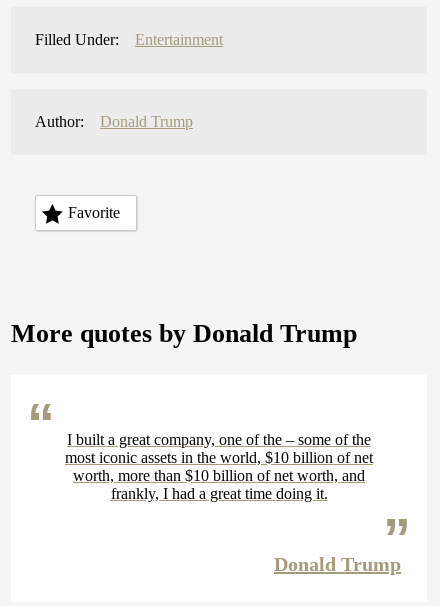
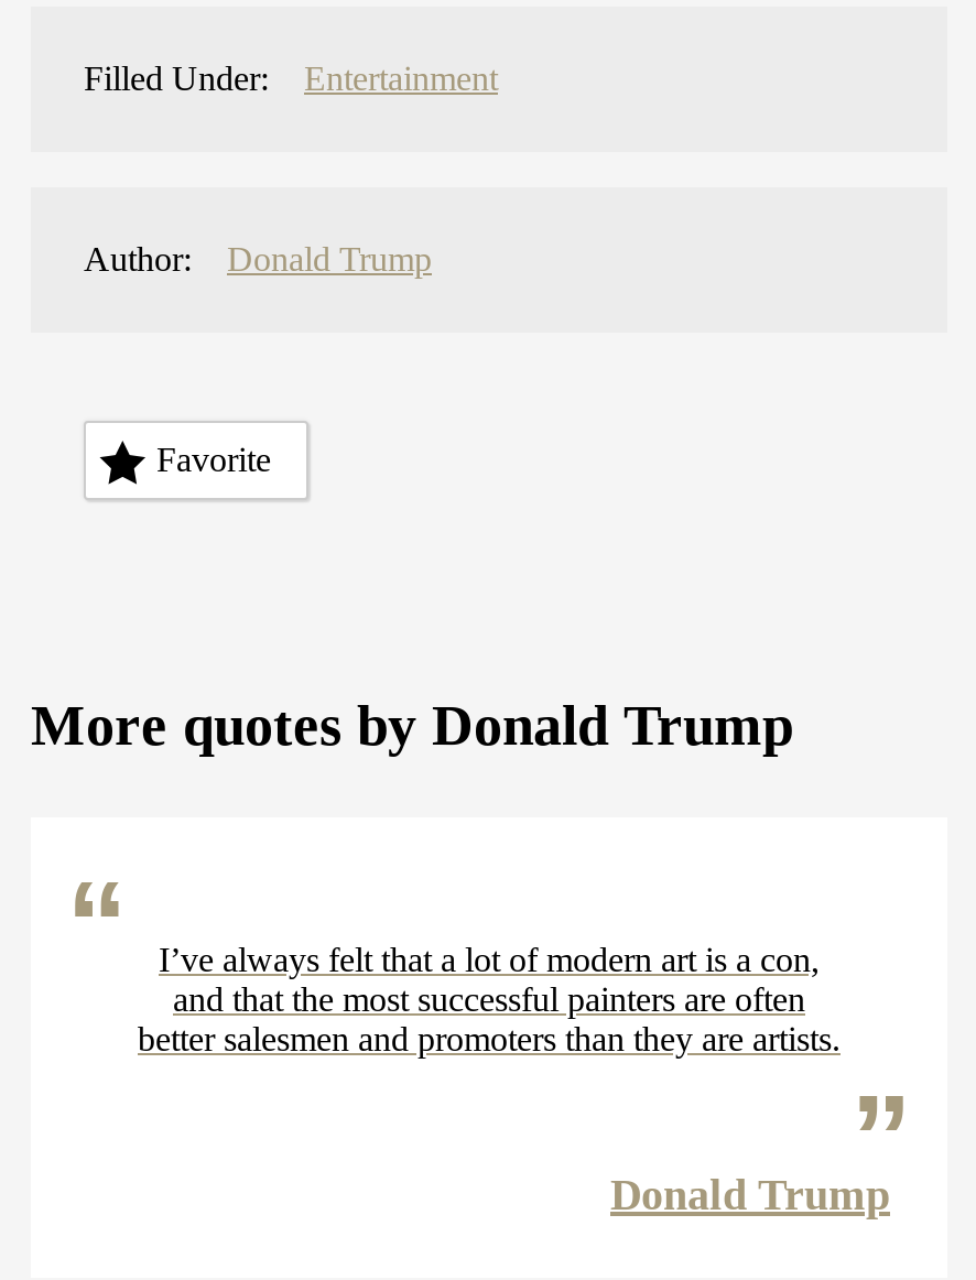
[65,431,373,502] I built a great company, one of the – some of the | most iconic assets in the world, $10 billion of net | worth, more than $10 billion of net worth, and | frankly, I had a great time doing it. -> [138,941,841,1057] I’ve always felt that a lot of modern art is a con, | and that the most successful painters are often | better salesmen and promoters than they are artists.

